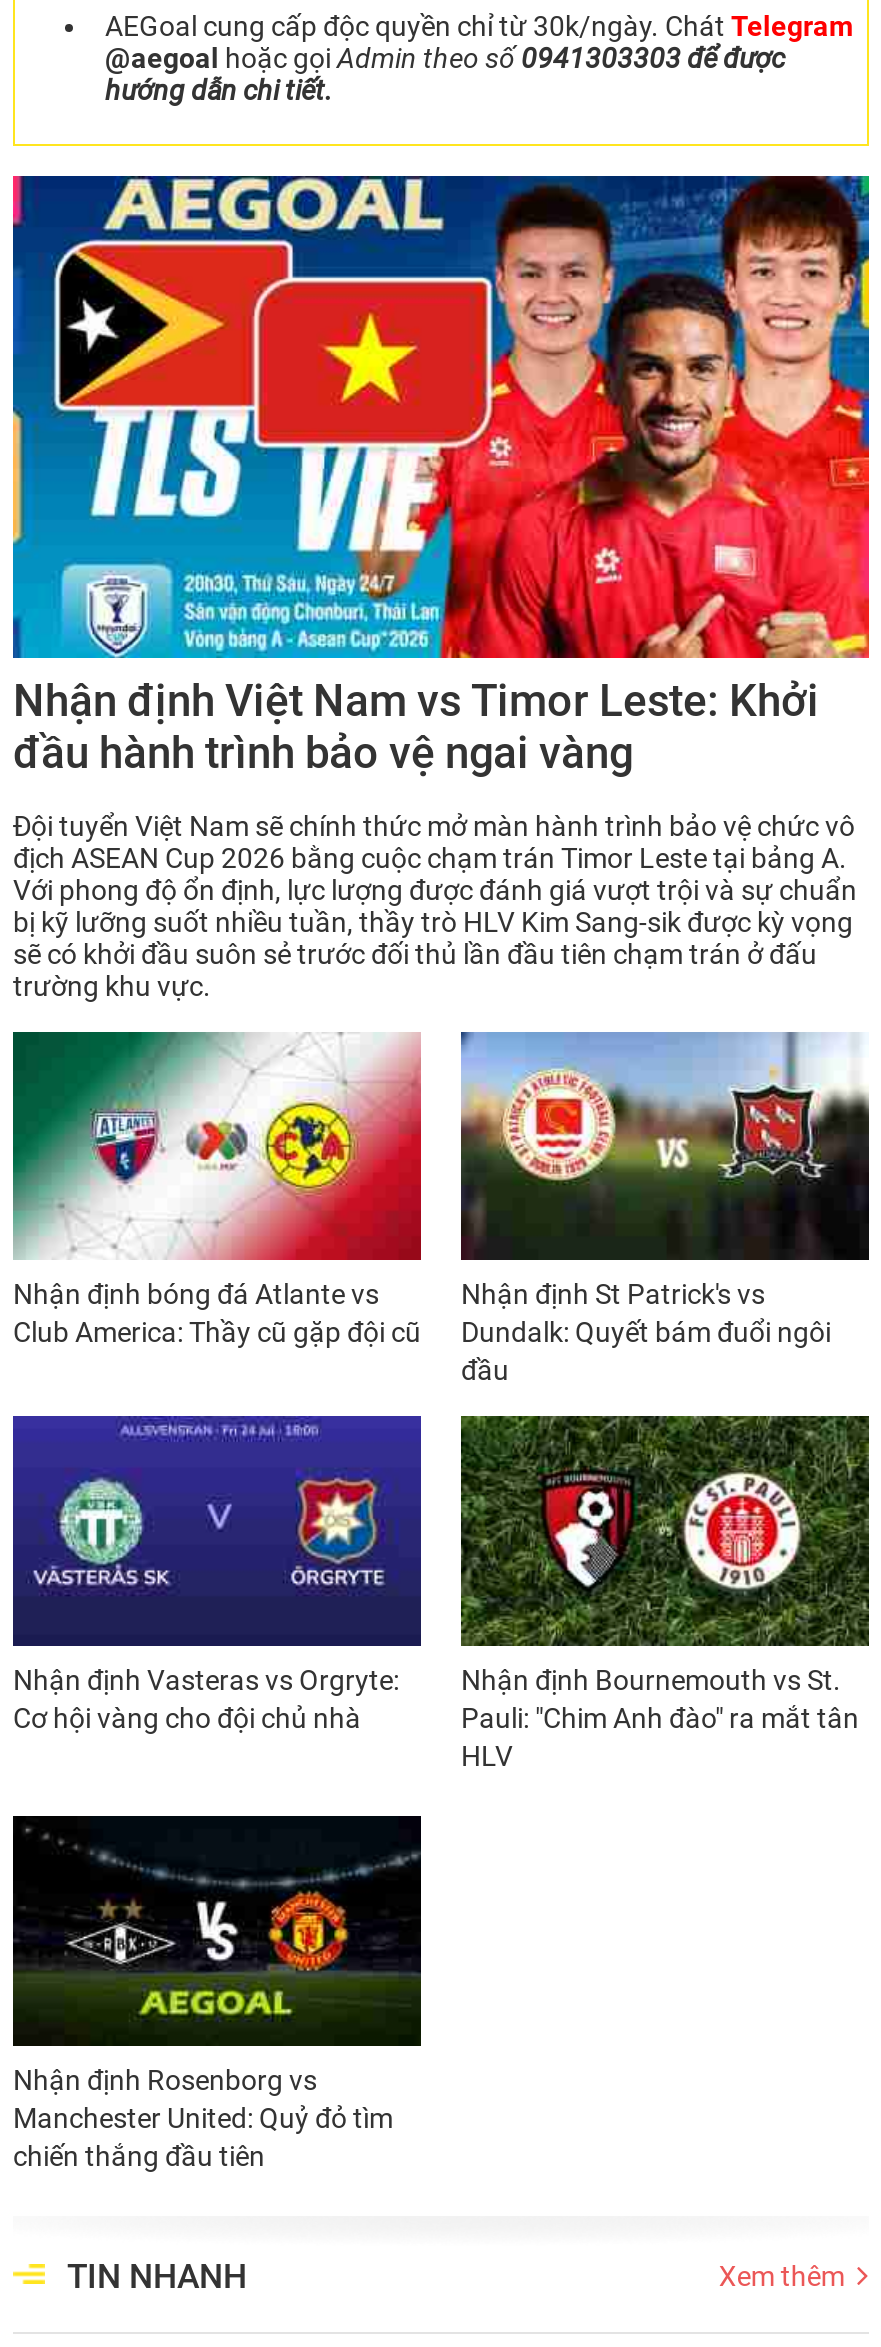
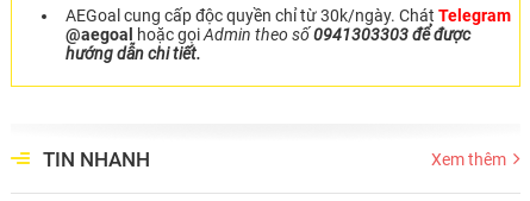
[11,174,871,1001] [image] | Nhận định Việt Nam vs Timor Leste: Khởi | đầu hành trình bảo vệ ngai vàng | Đội tuyển Việt Nam sẽ chính thức mở màn hành trình bảo vệ chức vô | địch ASEAN Cup 2026 bằng cuộc chạm trán Timor Leste tại bảng A. | Với phong độ ổn định, lực lượng được đánh giá vượt trội và sự chuẩn | bị kỹ lưỡng suốt nhiều tuần, thầy trò HLV Kim Sang-sik được kỳ vọng | sẽ có khởi đầu suôn sẻ trước đối thủ lần đầu tiên chạm trán ở đấu | trường khu vực. -> none
[11,1030,423,1349] [image] | Nhận định bóng đá Atlante vs | Club America: Thầy cũ gặp đội cũ -> none
[459,1030,871,1387] [image] | Nhận định St Patrick's vs | Dundalk: Quyết bám đuổi ngôi | đầu -> none
[11,1414,423,1734] [image] | Nhận định Vasteras vs Orgryte: | Cơ hội vàng cho đội chủ nhà -> none
[459,1414,871,1772] [image] | Nhận định Bournemouth vs St. | Pauli: "Chim Anh đào" ra mắt tân | HLV -> none
[11,1814,423,2172] [image] | Nhận định Rosenborg vs | Manchester United: Quỷ đỏ tìm | chiến thắng đầu tiên -> none

